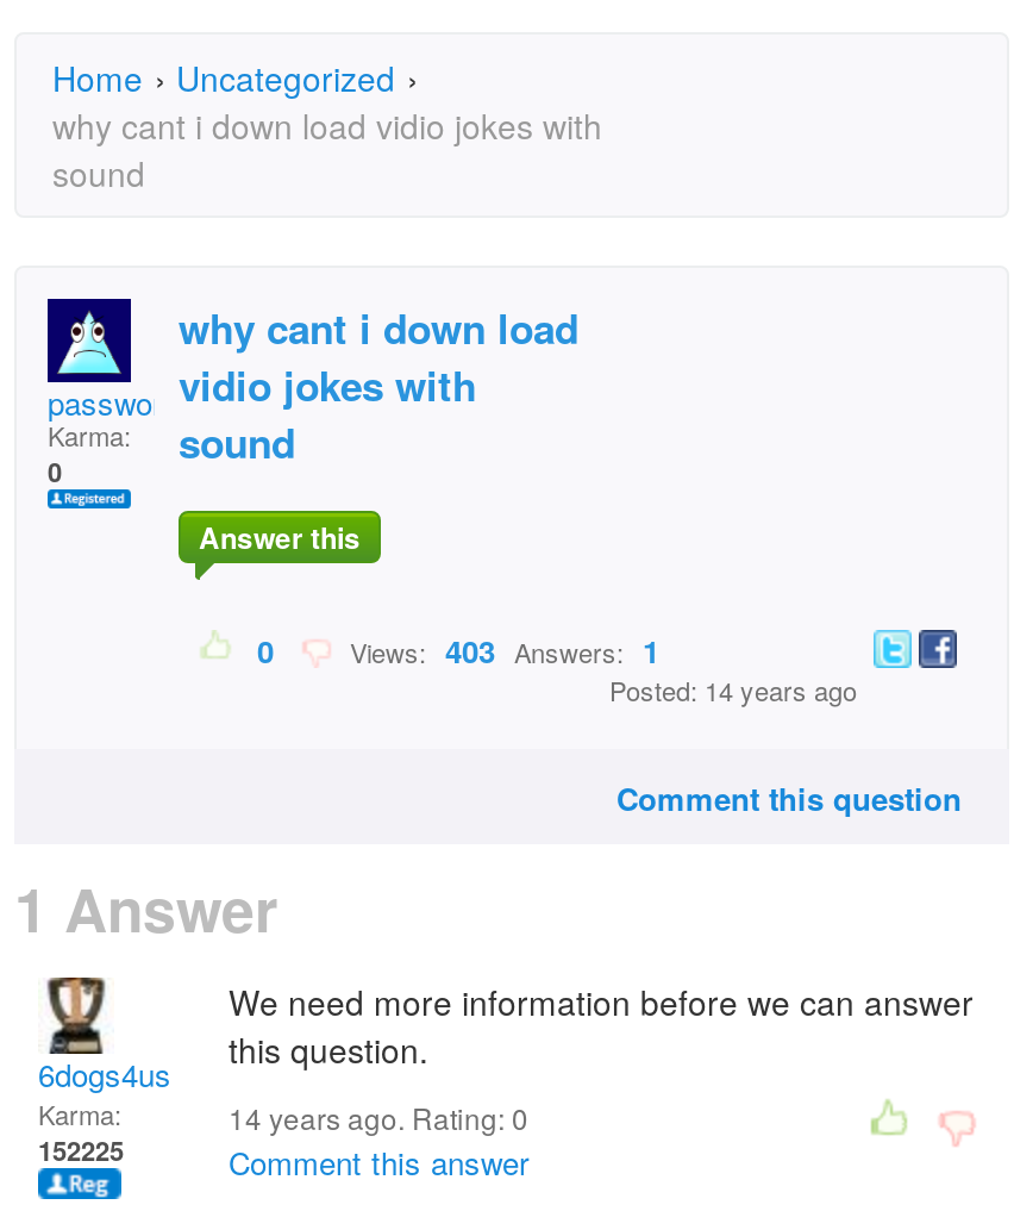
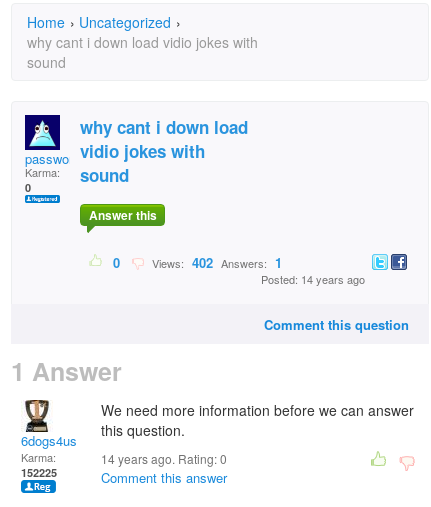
[336,628,659,673] Views: 403 Answers: 1 -> [146,253,282,272] Views: 402 Answers: 1

